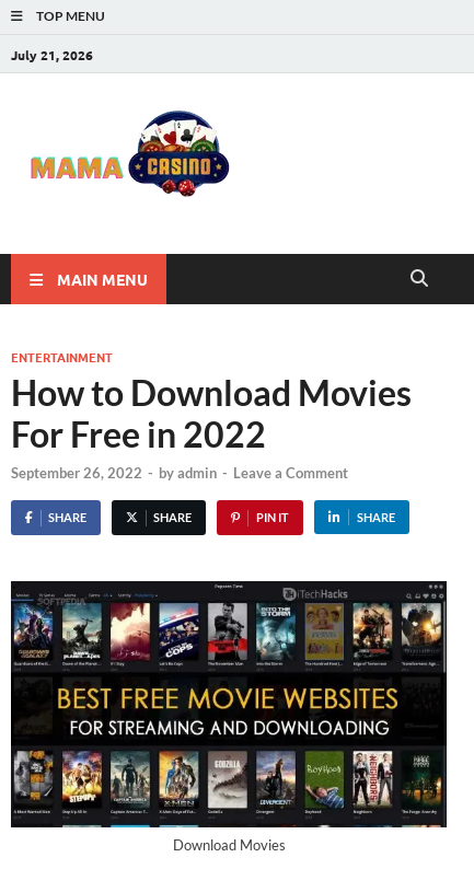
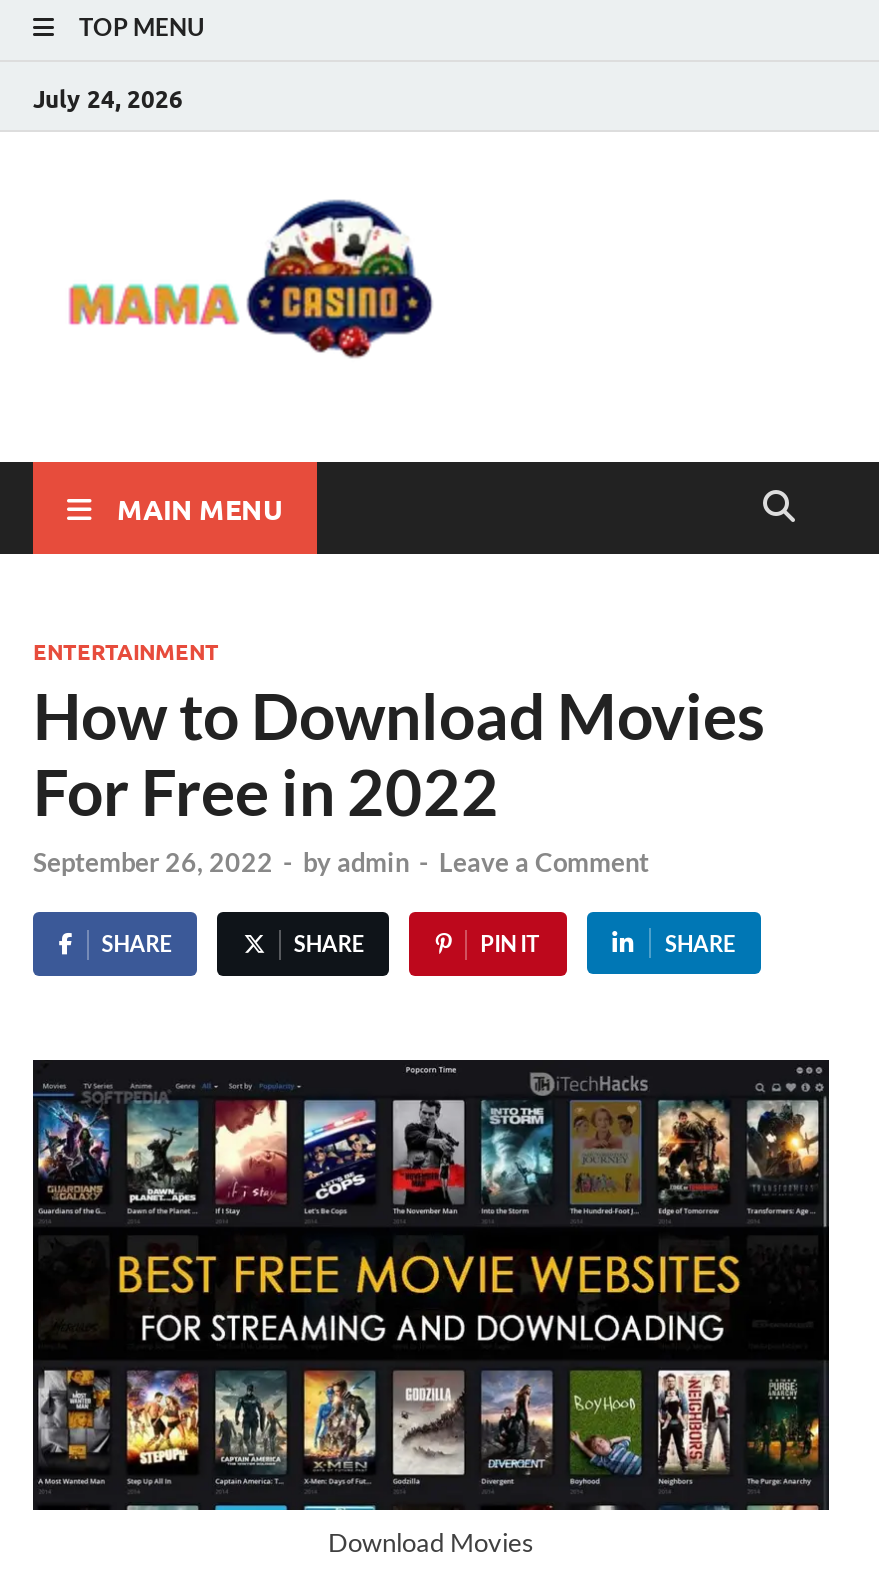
[11,45,93,63] July 21, 2026 -> [33,81,183,113] July 24, 2026

